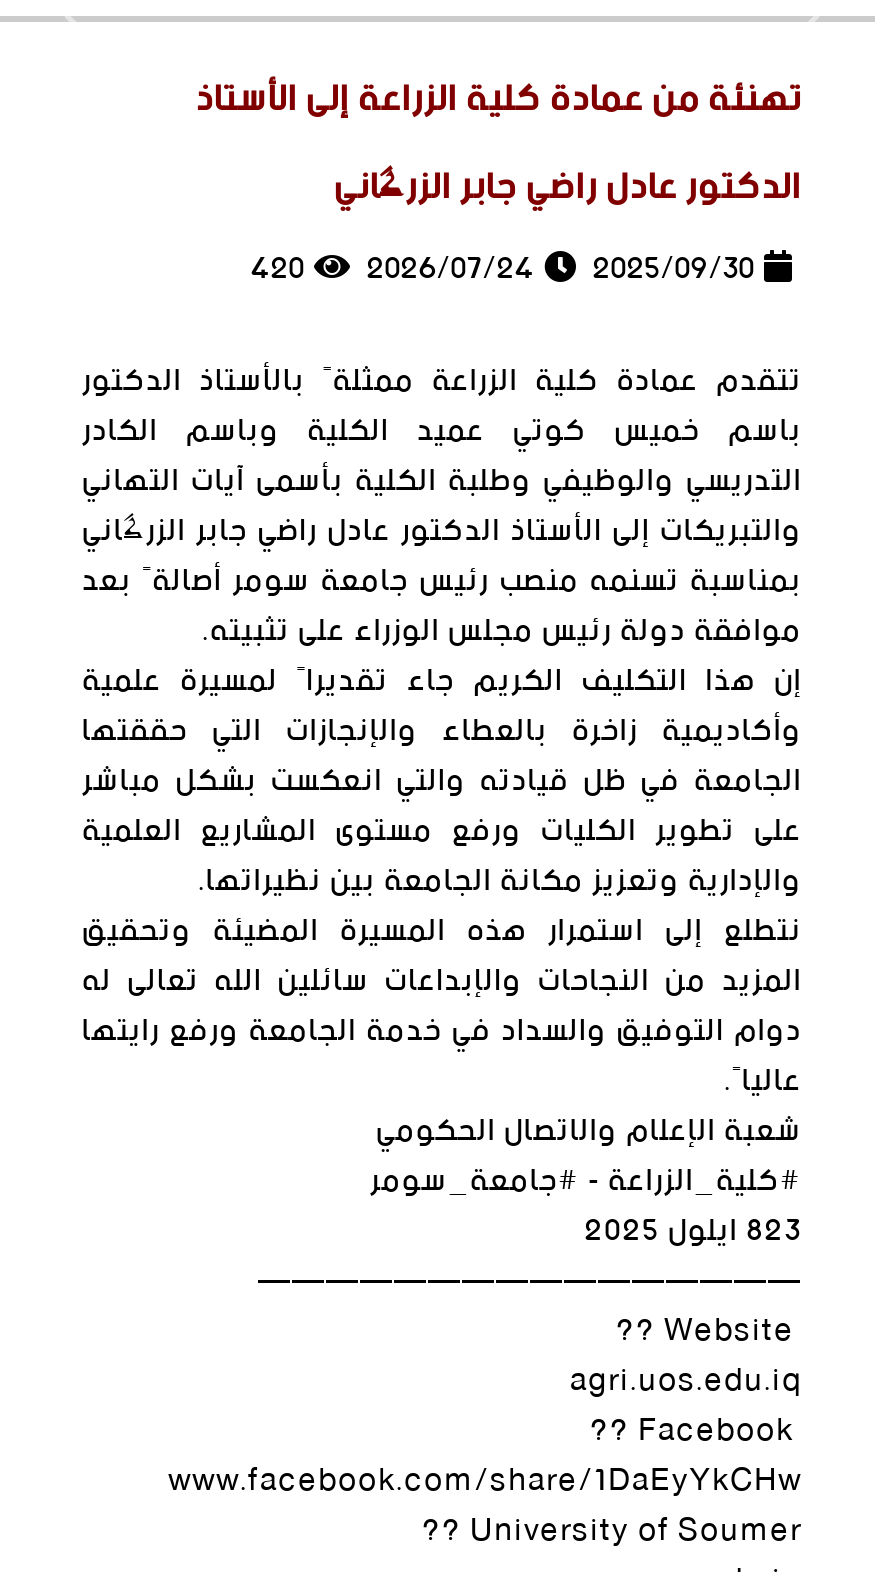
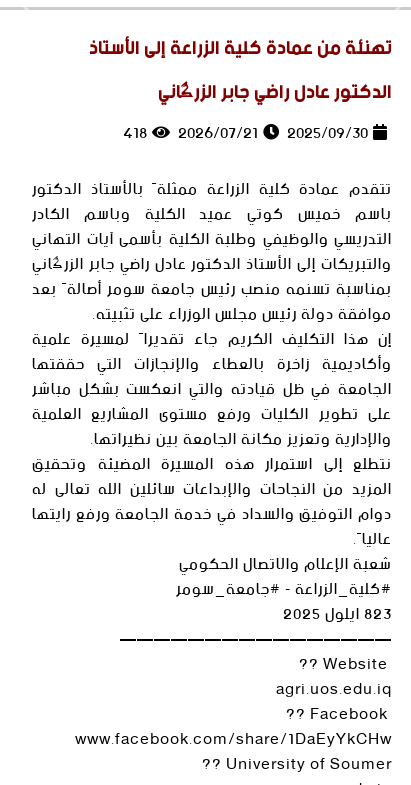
[250,232,304,306] 420 -> [123,115,147,152] 418
[366,232,534,306] 2026/07/24 -> [178,115,258,152] 2026/07/21

